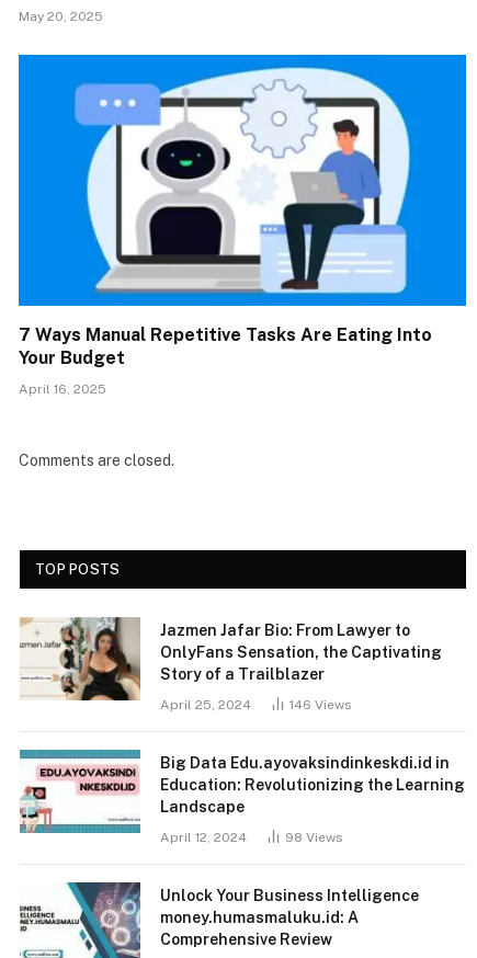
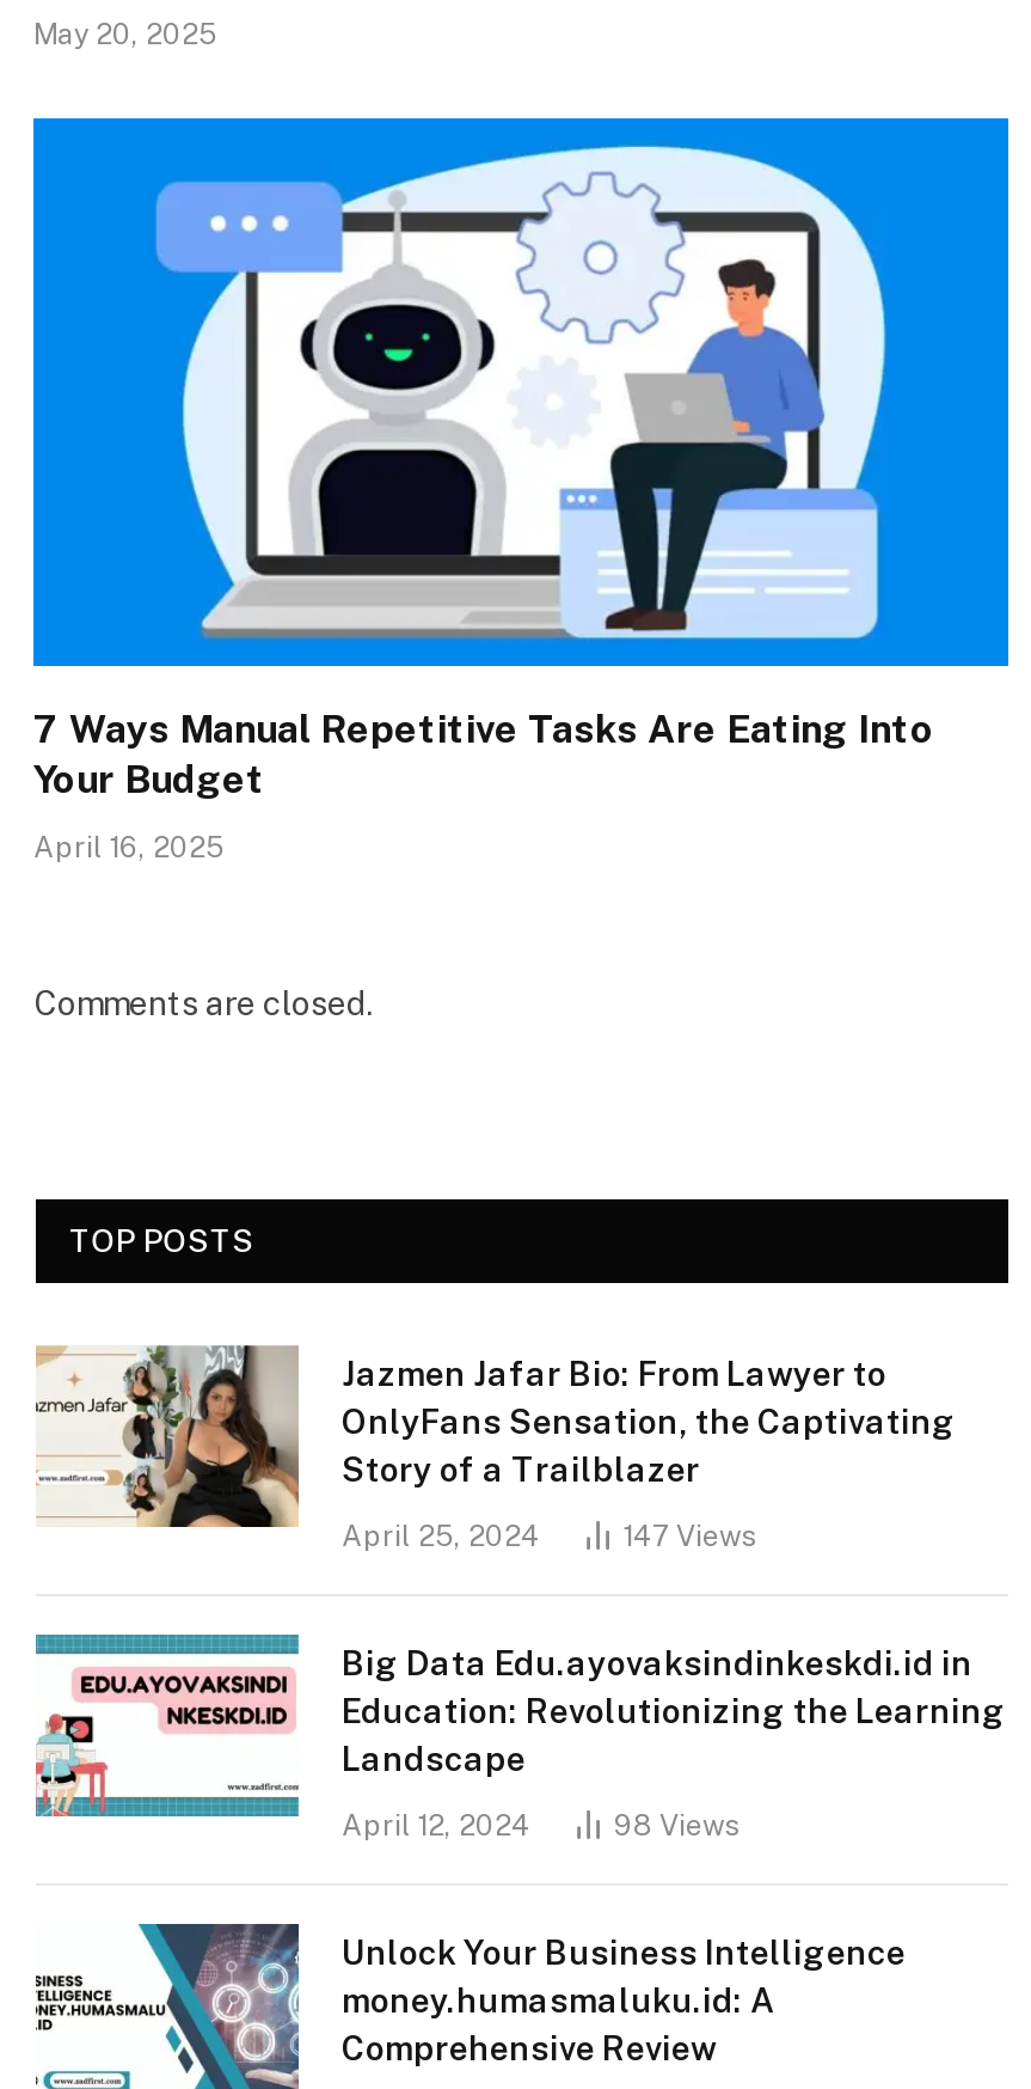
[289,697,352,712] 146 Views -> [624,1520,757,1553] 147 Views

